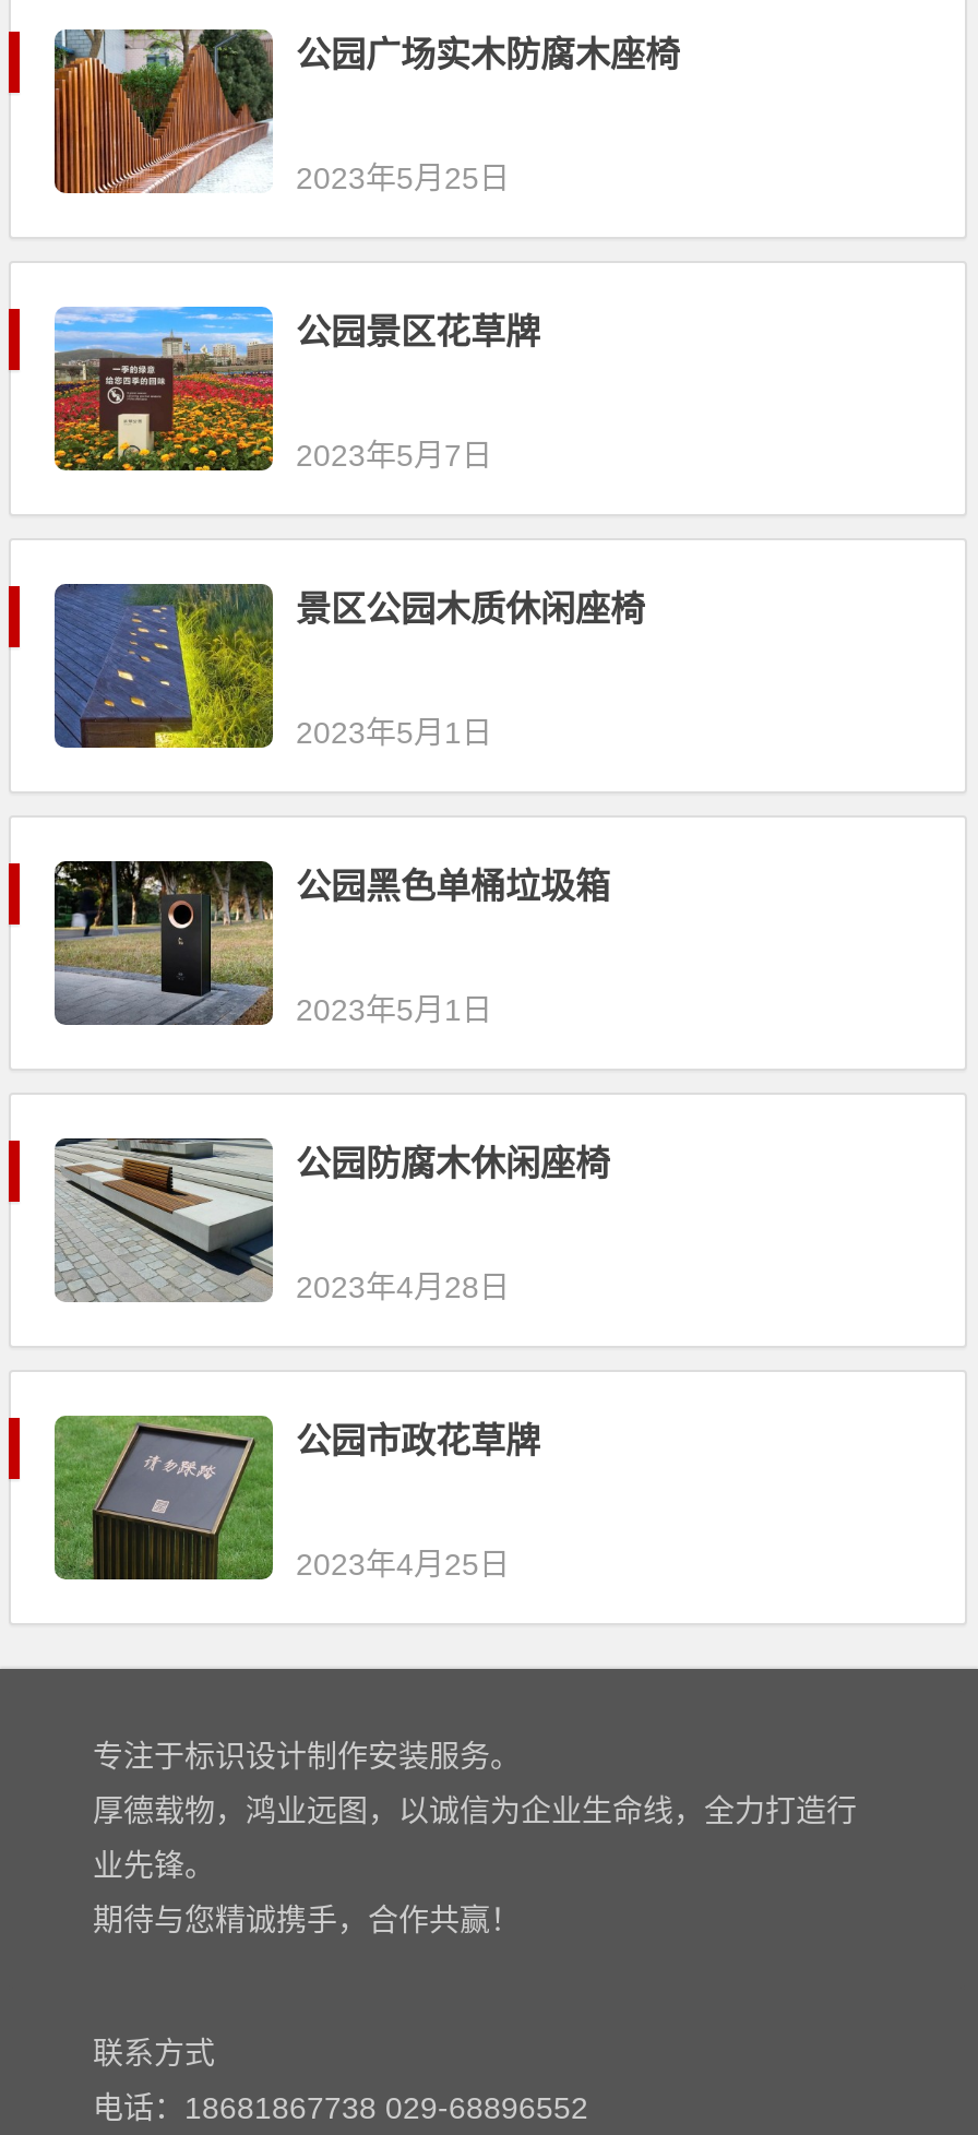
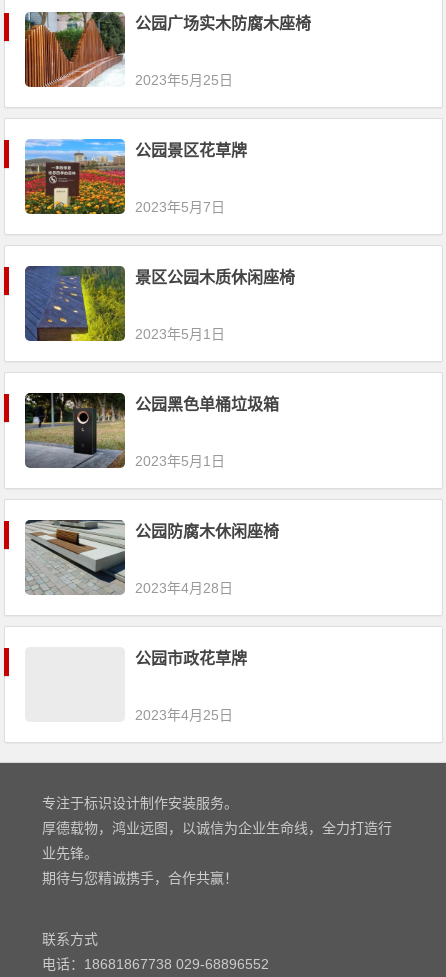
[52,1414,275,1582] [image] -> none

